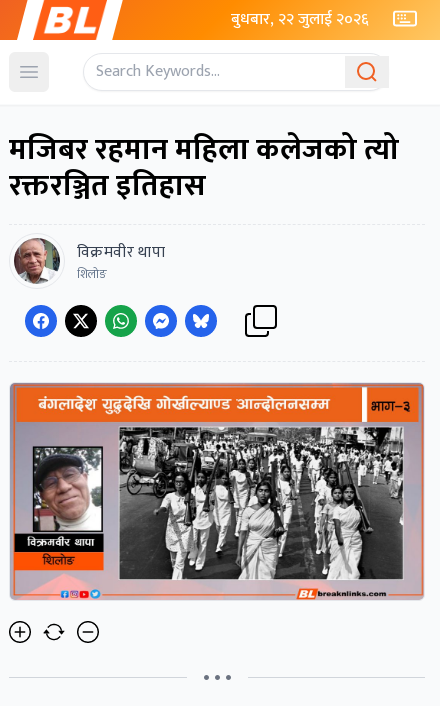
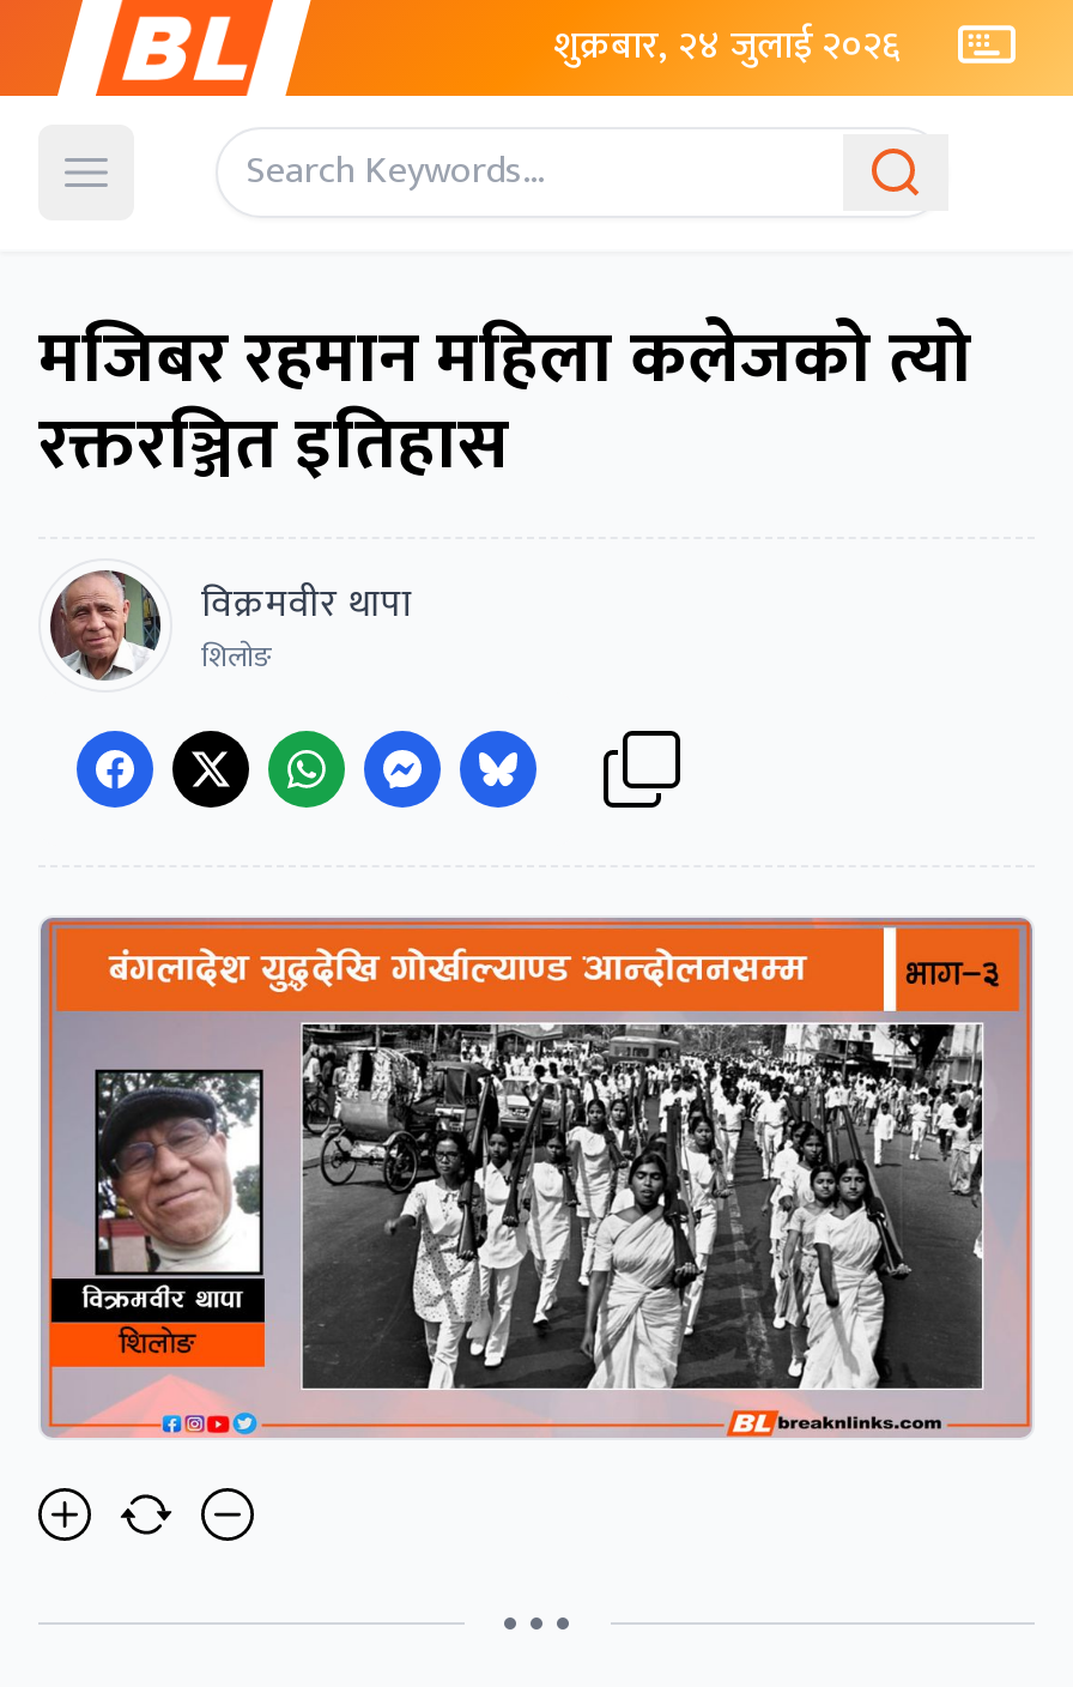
[231,6,369,33] बुधबार, २२ जुलाई २०२६ -> [553,14,901,79] शुक्रबार, २४ जुलाई २०२६

